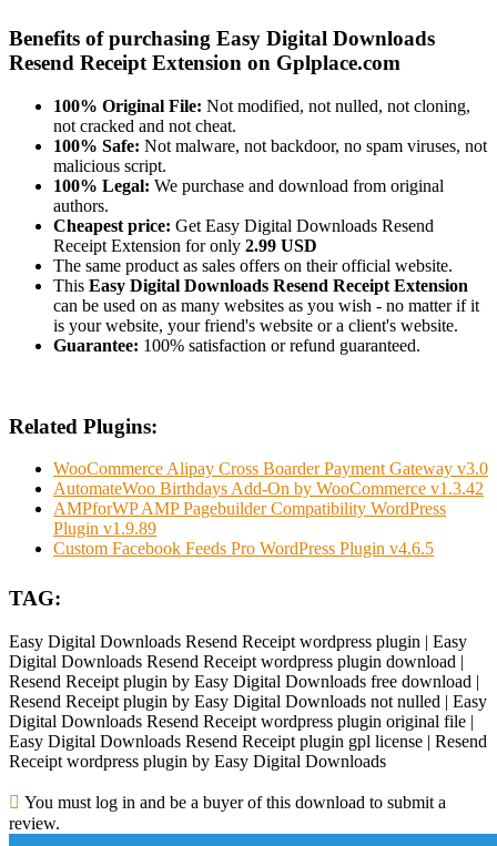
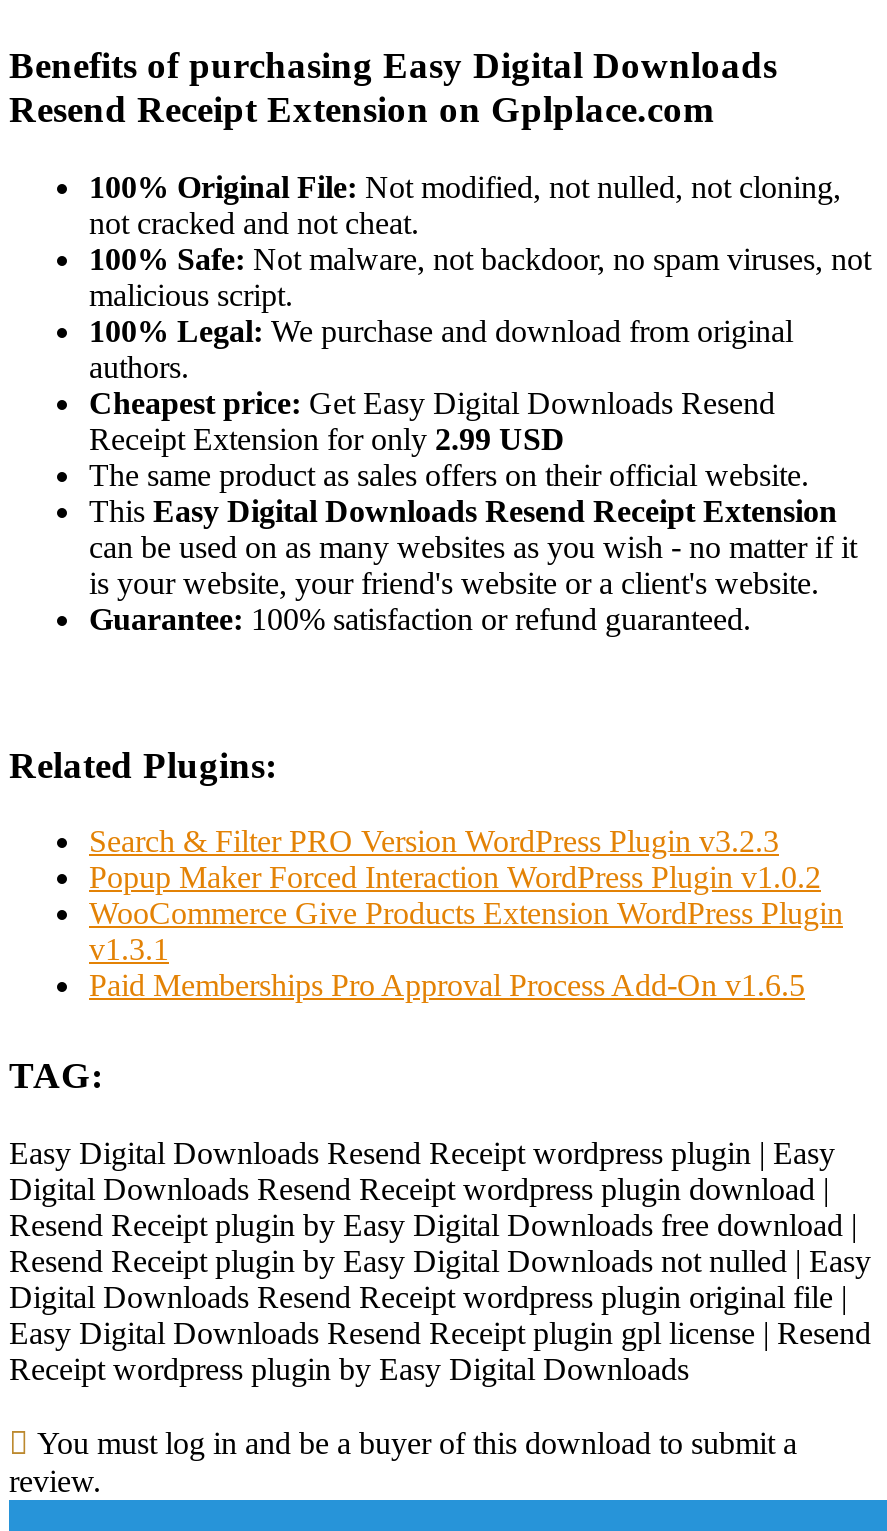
[53,459,488,558] WooCommerce Alipay Cross Boarder Payment Gateway v3.0 | AutomateWoo Birthdays Add-On by WooCommerce v1.3.42 | AMPforWP AMP Pagebuilder Compatibility WordPress | Plugin v1.9.89 | Custom Facebook Feeds Pro WordPress Plugin v4.6.5 -> [89,825,843,1003] Search & Filter PRO Version WordPress Plugin v3.2.3 | Popup Maker Forced Interaction WordPress Plugin v1.0.2 | WooCommerce Give Products Extension WordPress Plugin | v1.3.1 | Paid Memberships Pro Approval Process Add-On v1.6.5

